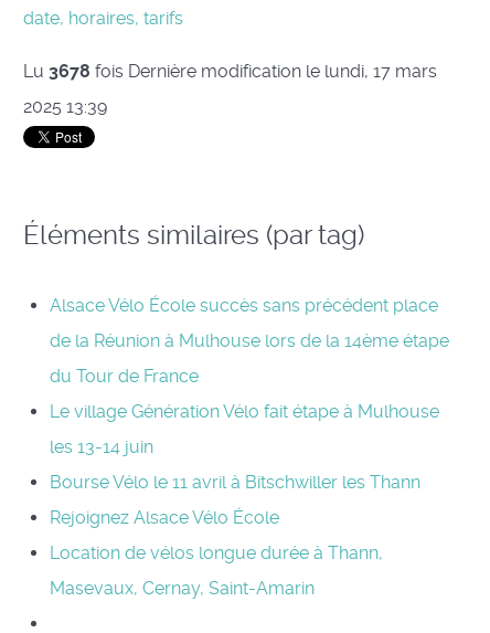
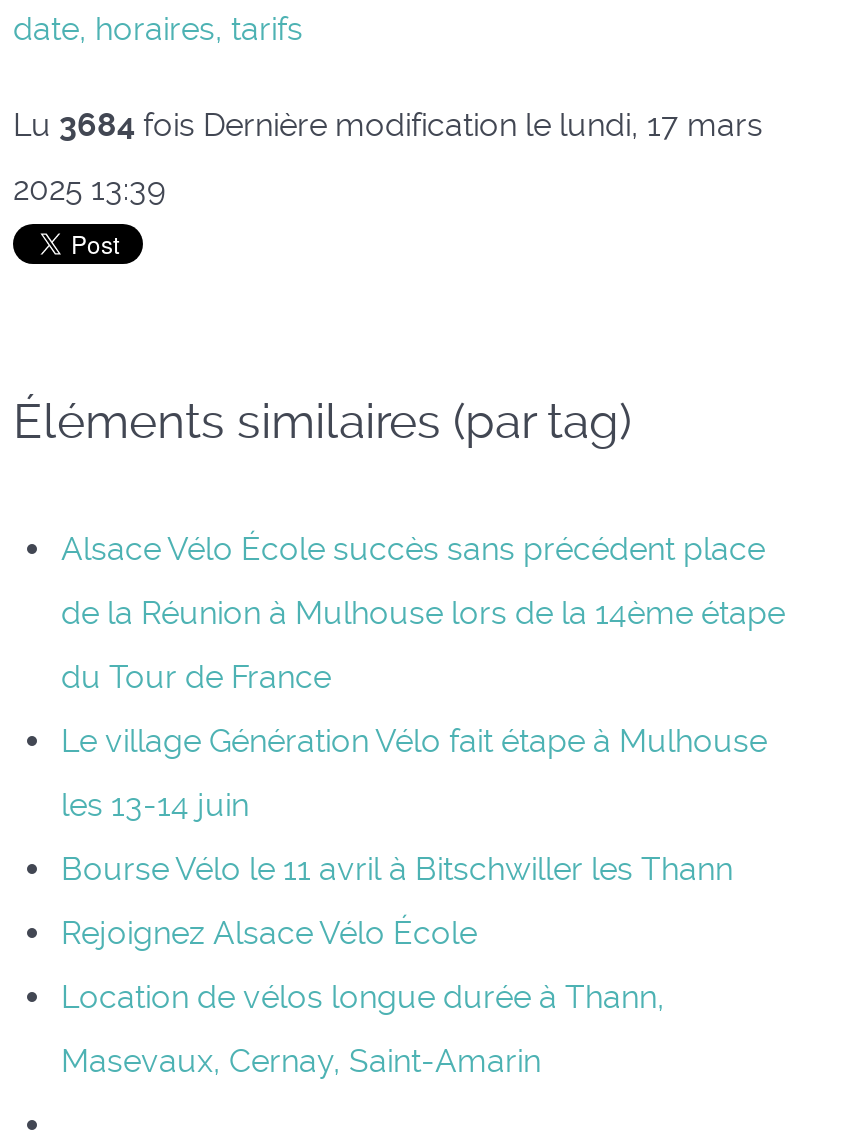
[23,61,437,82] Lu 3678 fois Dernière modification le lundi, 17 mars -> [13,107,763,145] Lu 3684 fois Dernière modification le lundi, 17 mars

